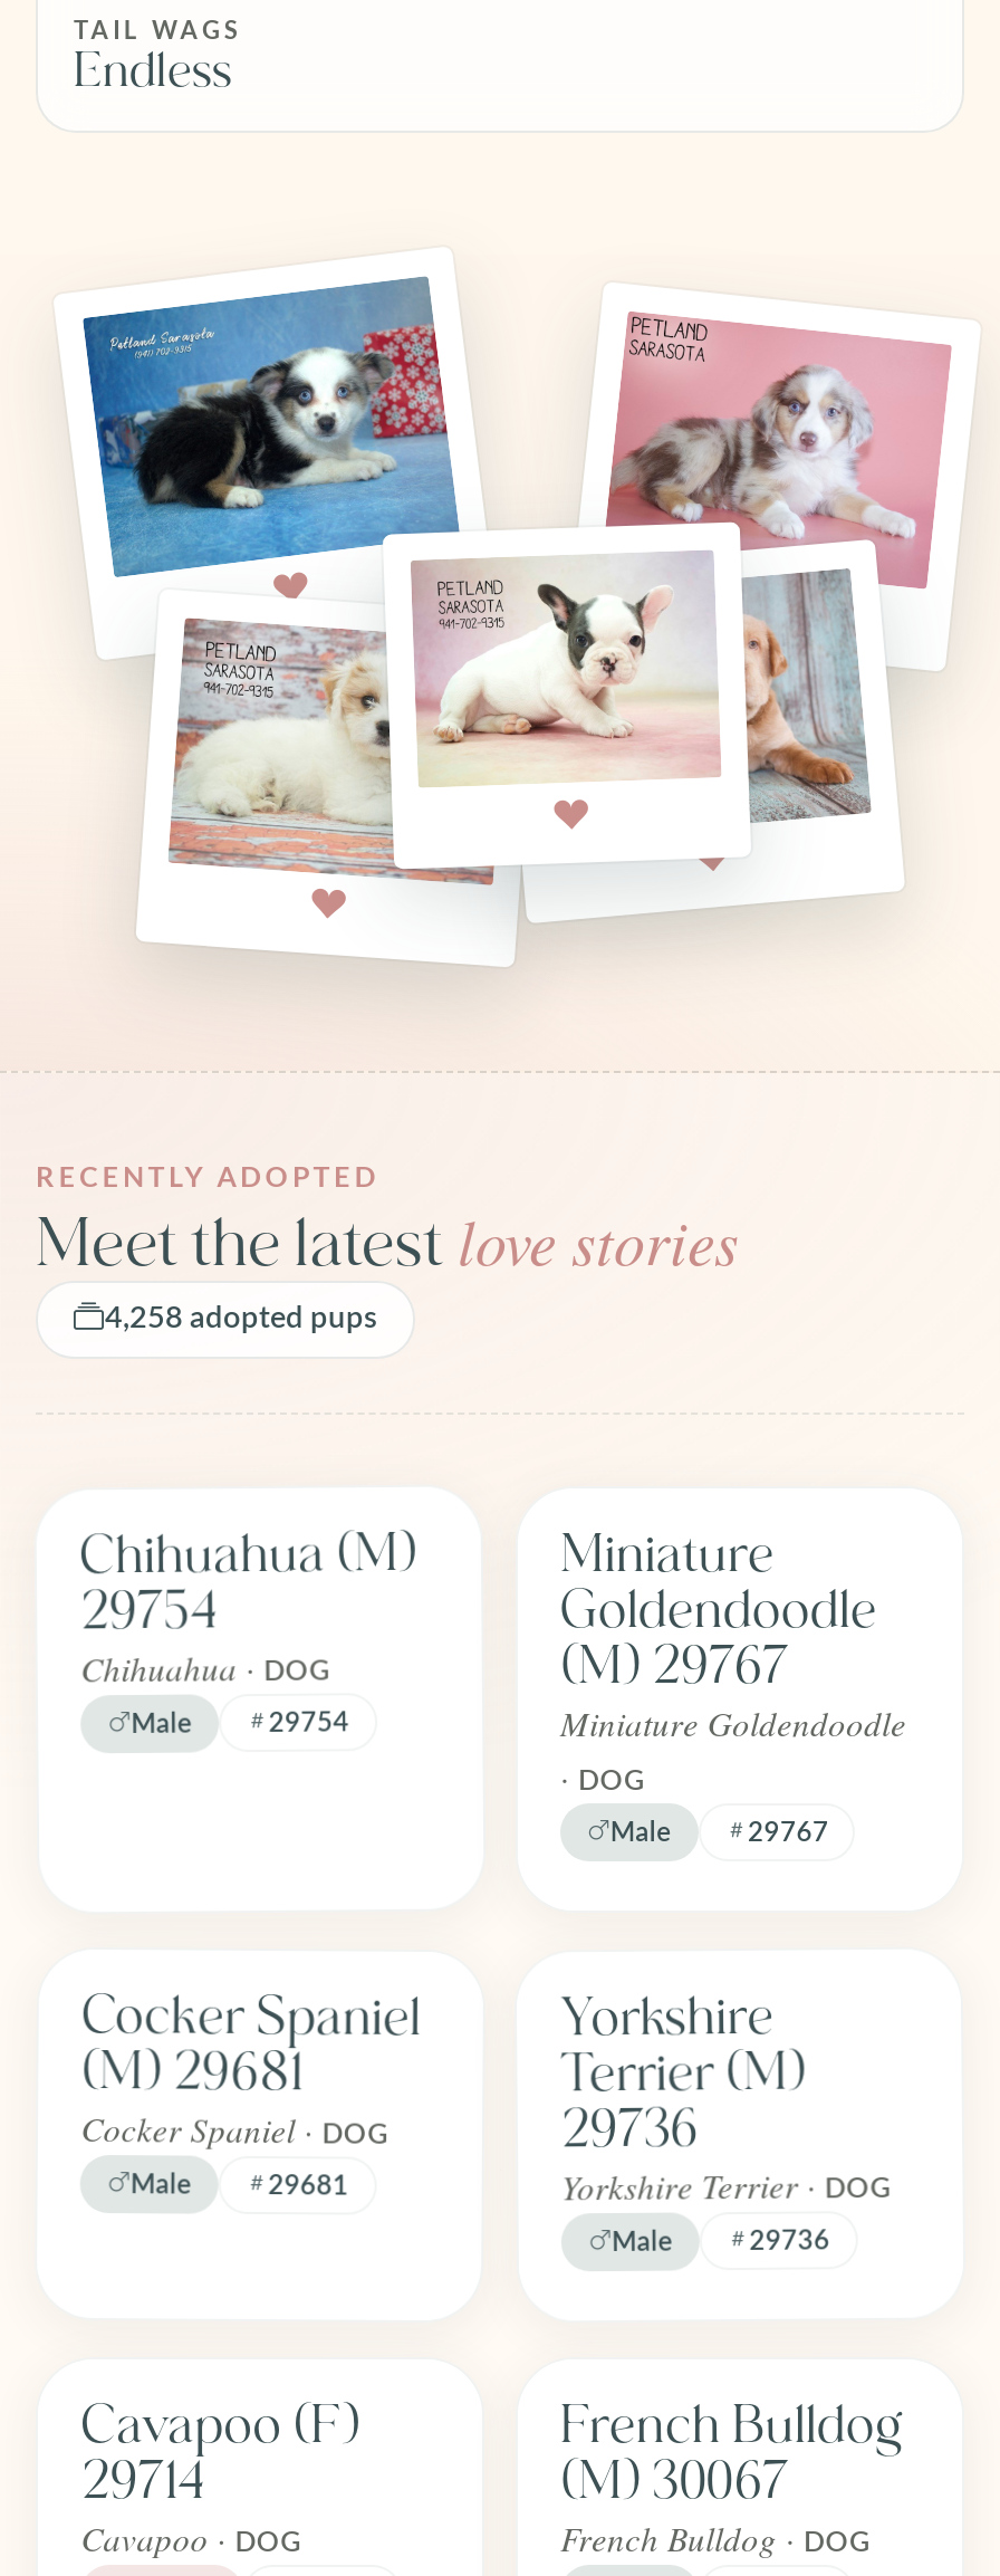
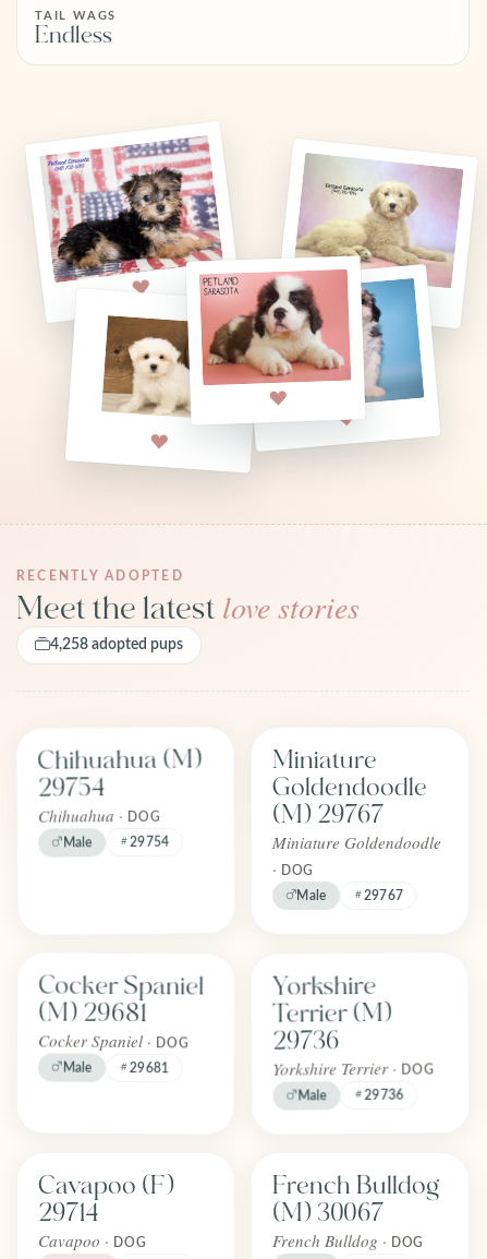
[80,276,951,885] [image] -> [39,136,462,432] [image]

